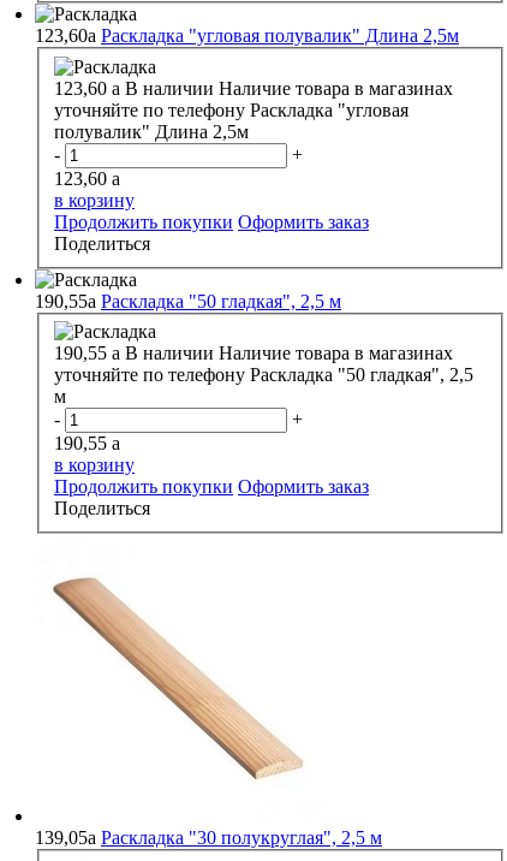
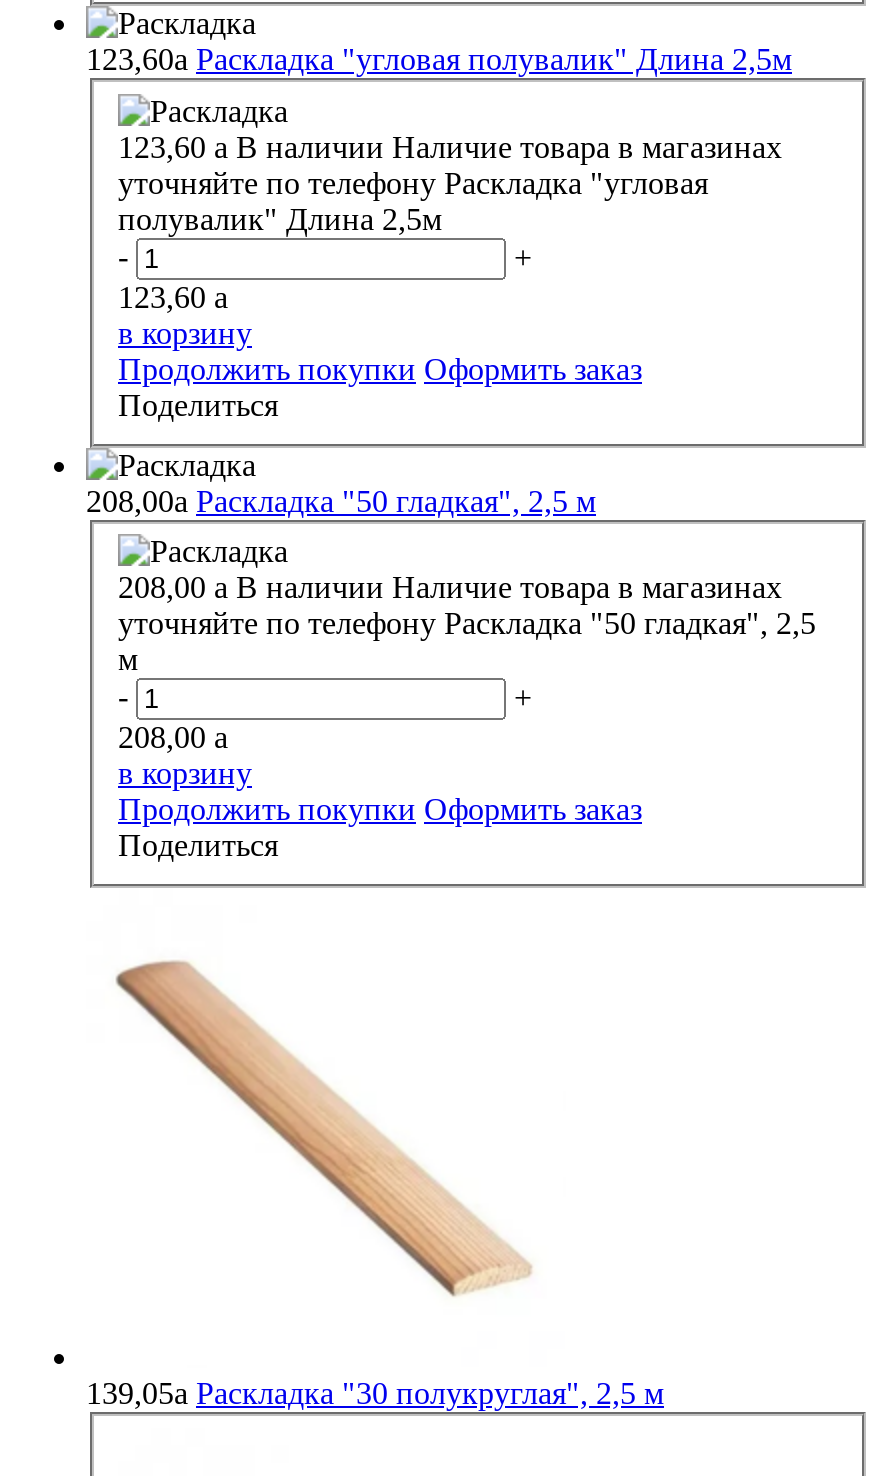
[35,291,341,311] 190,55a Раскладка "50 гладкая", 2,5 м -> [86,484,596,518] 208,00a Раскладка "50 гладкая", 2,5 м
[54,343,453,364] 190,55 a В наличии Наличие товара в магазинах -> [118,571,782,605] 208,00 a В наличии Наличие товара в магазинах
[54,433,120,454] 190,55 a -> [118,721,228,755] 208,00 a

